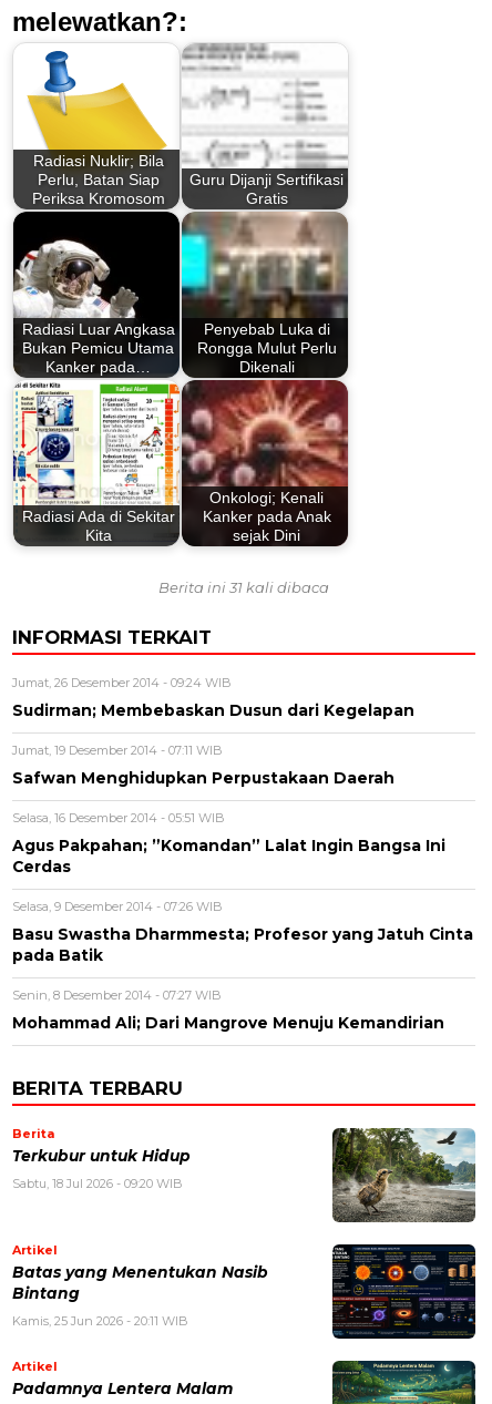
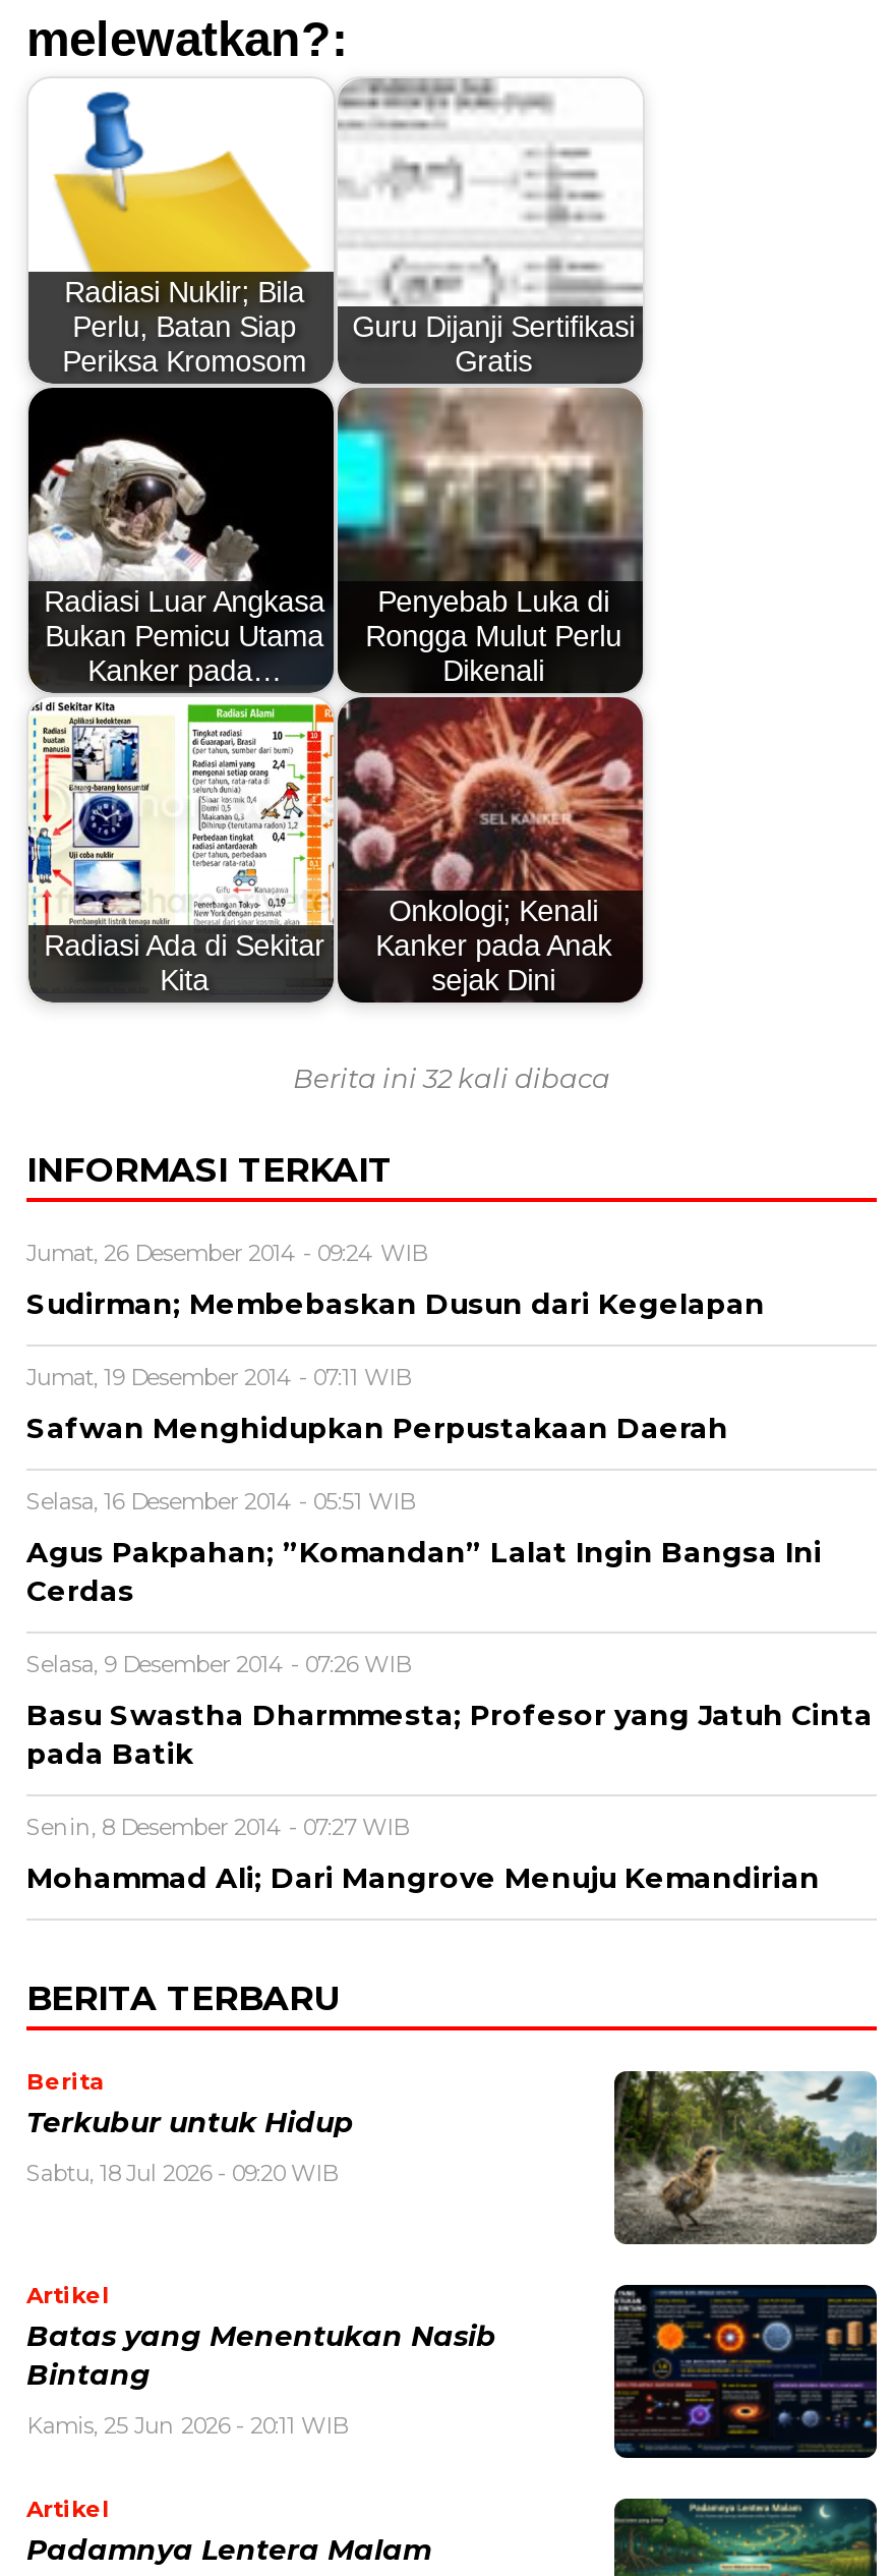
[158,579,329,597] Berita ini 31 kali dibaca -> [293,1060,610,1093] Berita ini 32 kali dibaca

